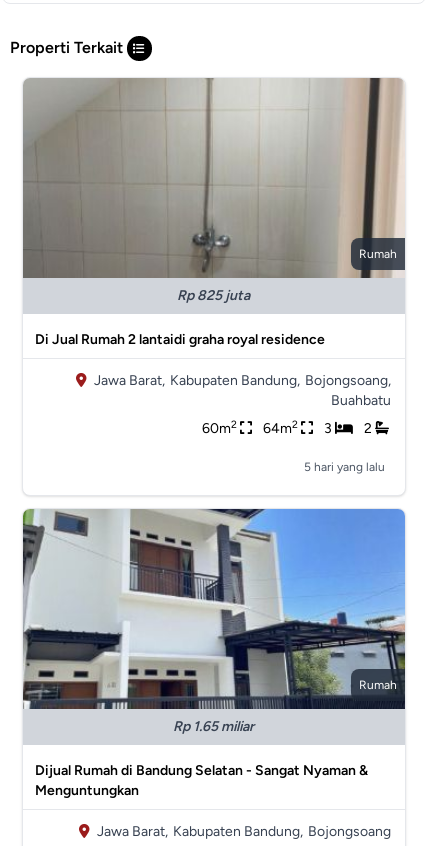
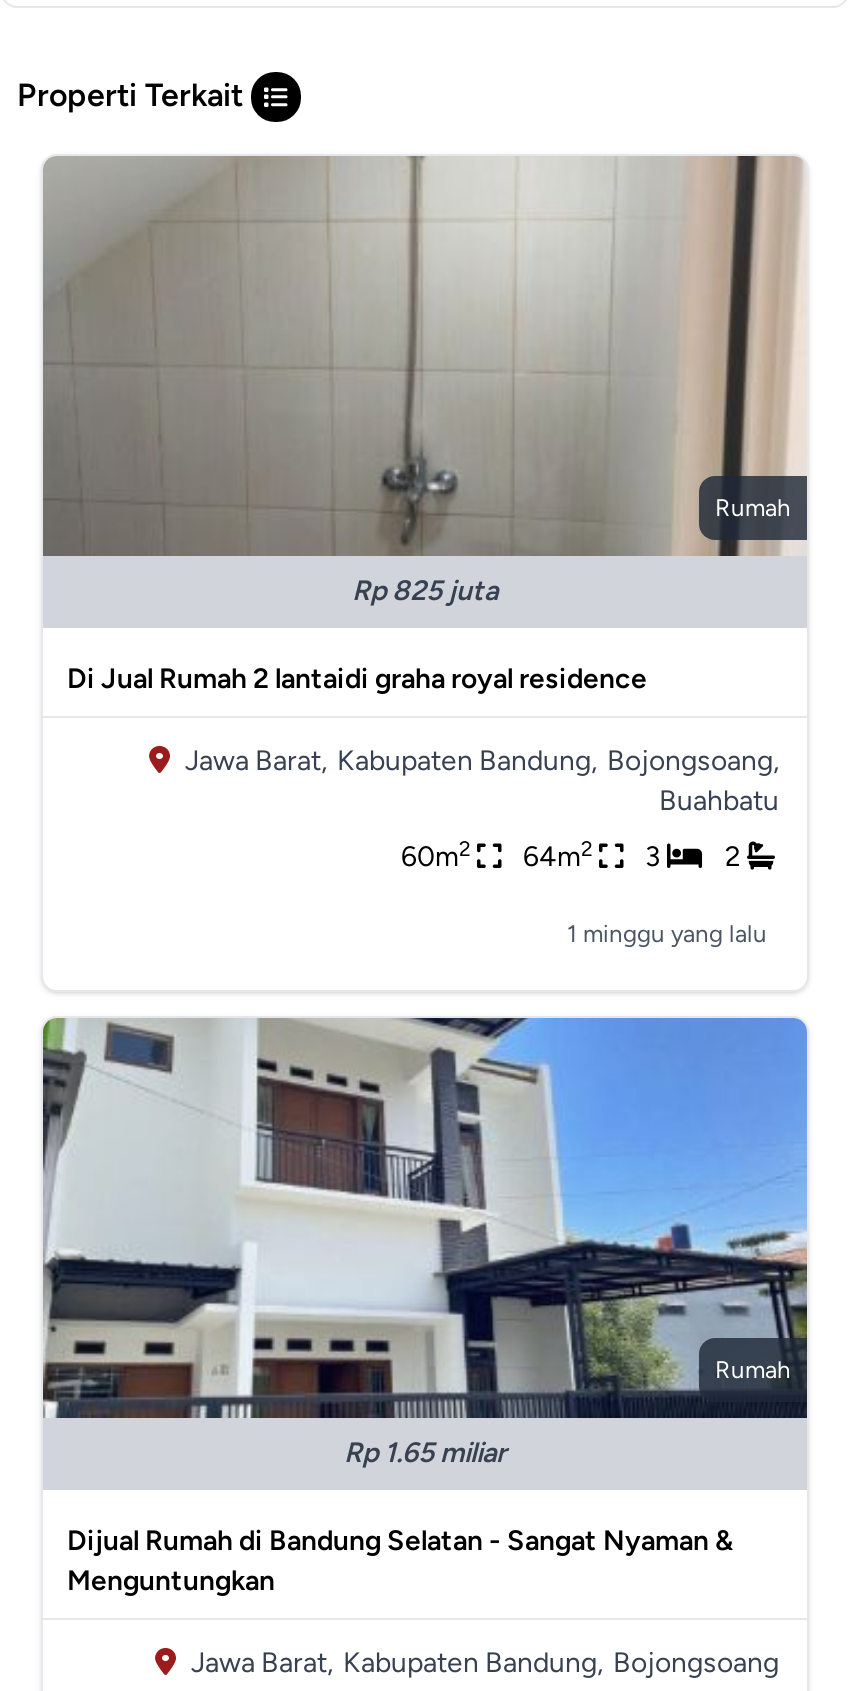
[304,460,385,474] 5 hari yang lalu -> [567,920,767,948] 1 minggu yang lalu

